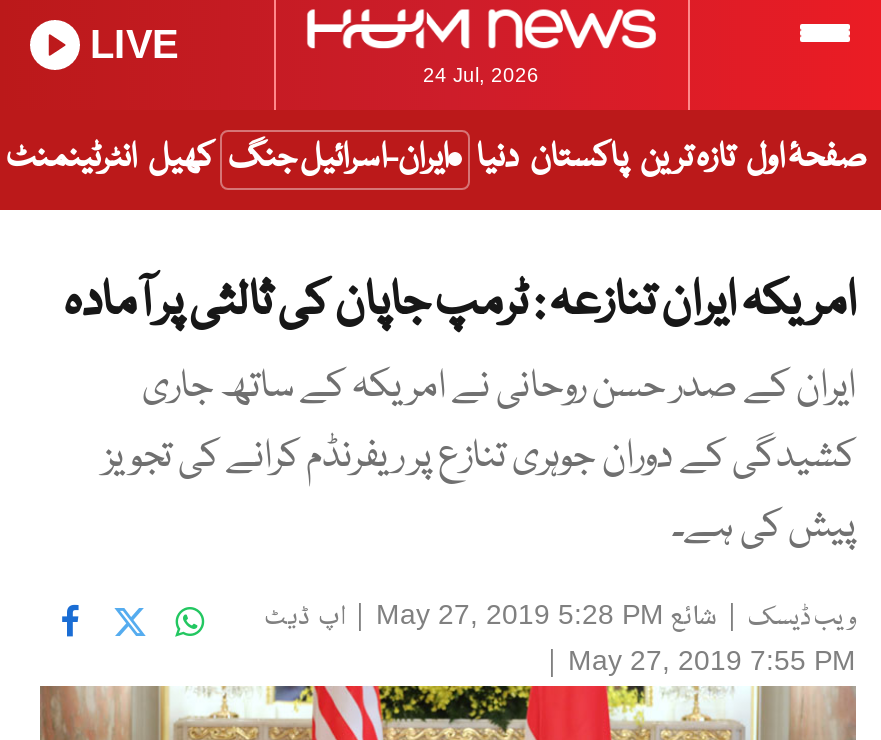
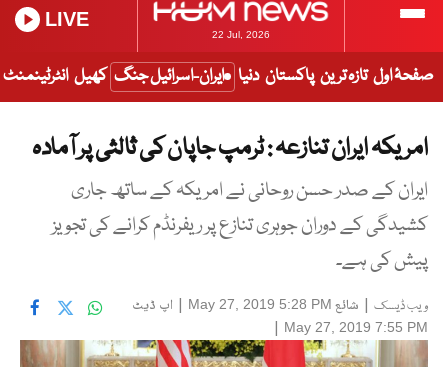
[423,64,539,86] 24 Jul, 2026 -> [211,29,269,40] 22 Jul, 2026

